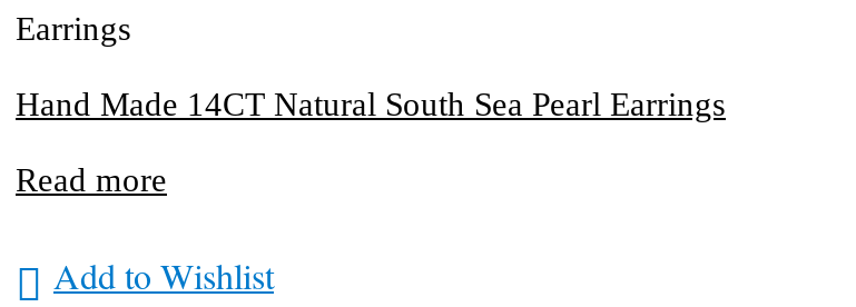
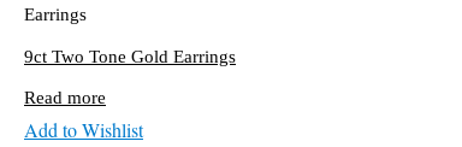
[16,87,726,122] Hand Made 14CT Natural South Sea Pearl Earrings -> [24,47,236,66] 9ct Two Tone Gold Earrings

